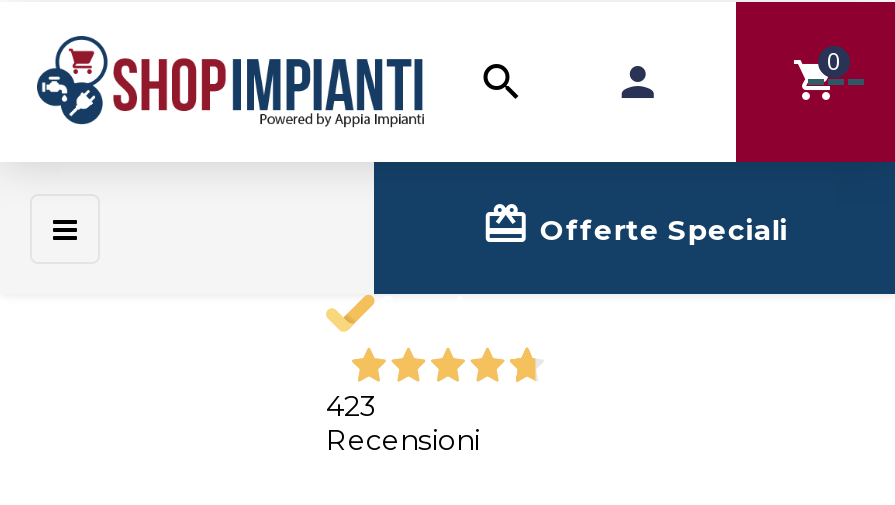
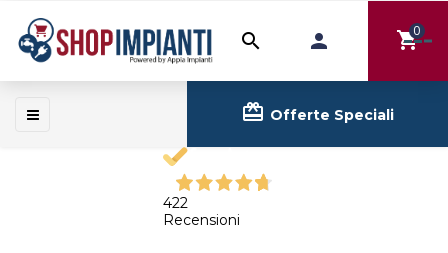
[326,388,376,424] 423 -> [163,194,188,212] 422

